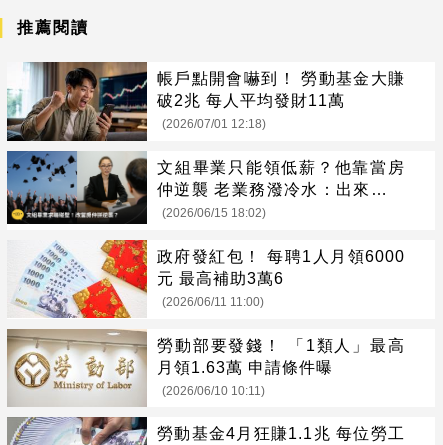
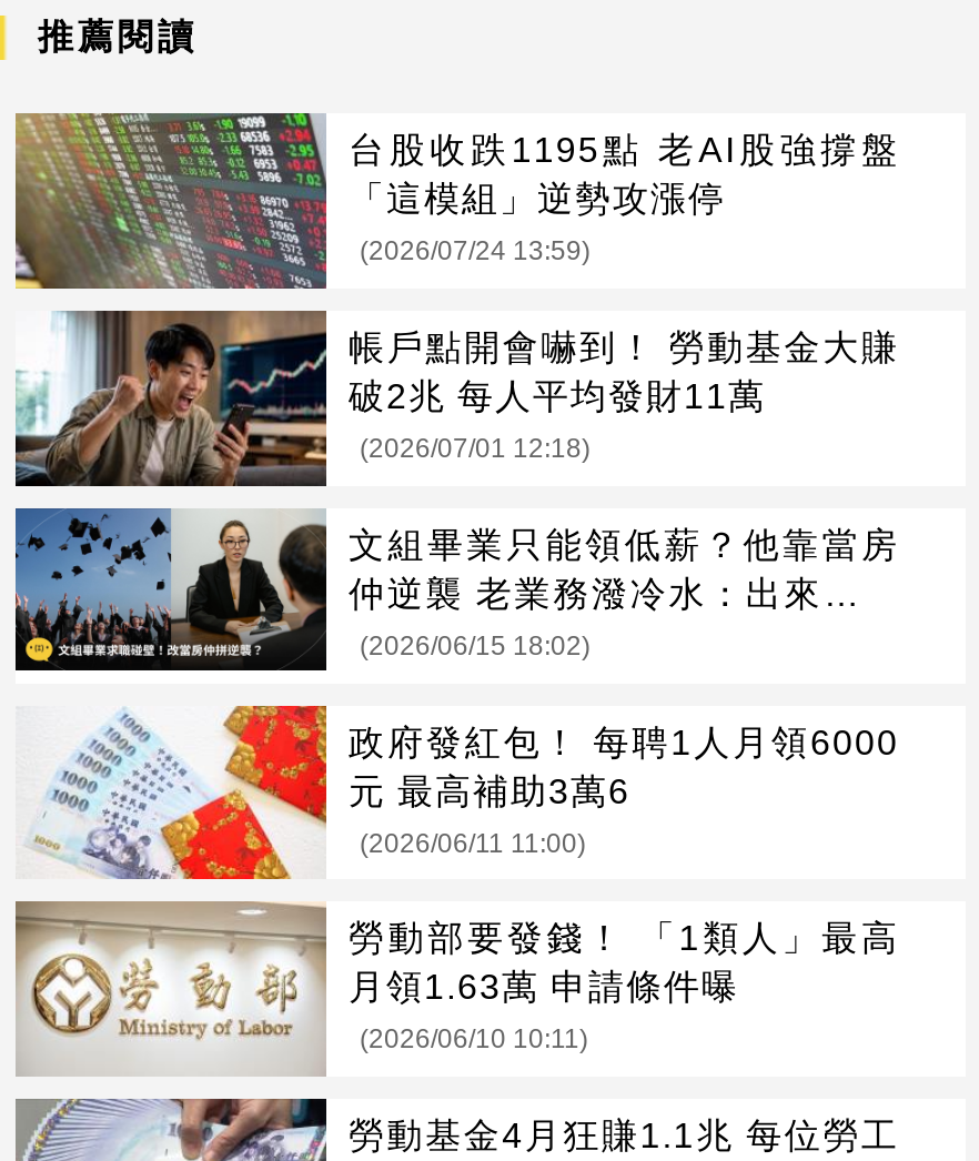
none -> [13,111,899,291] [image] | 台股收跌1195點 老AI股強撐盤 | 「這模組」逆勢攻漲停 | (2026/07/24 13:59)

